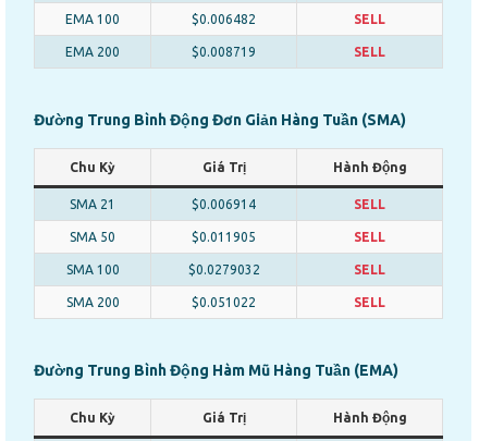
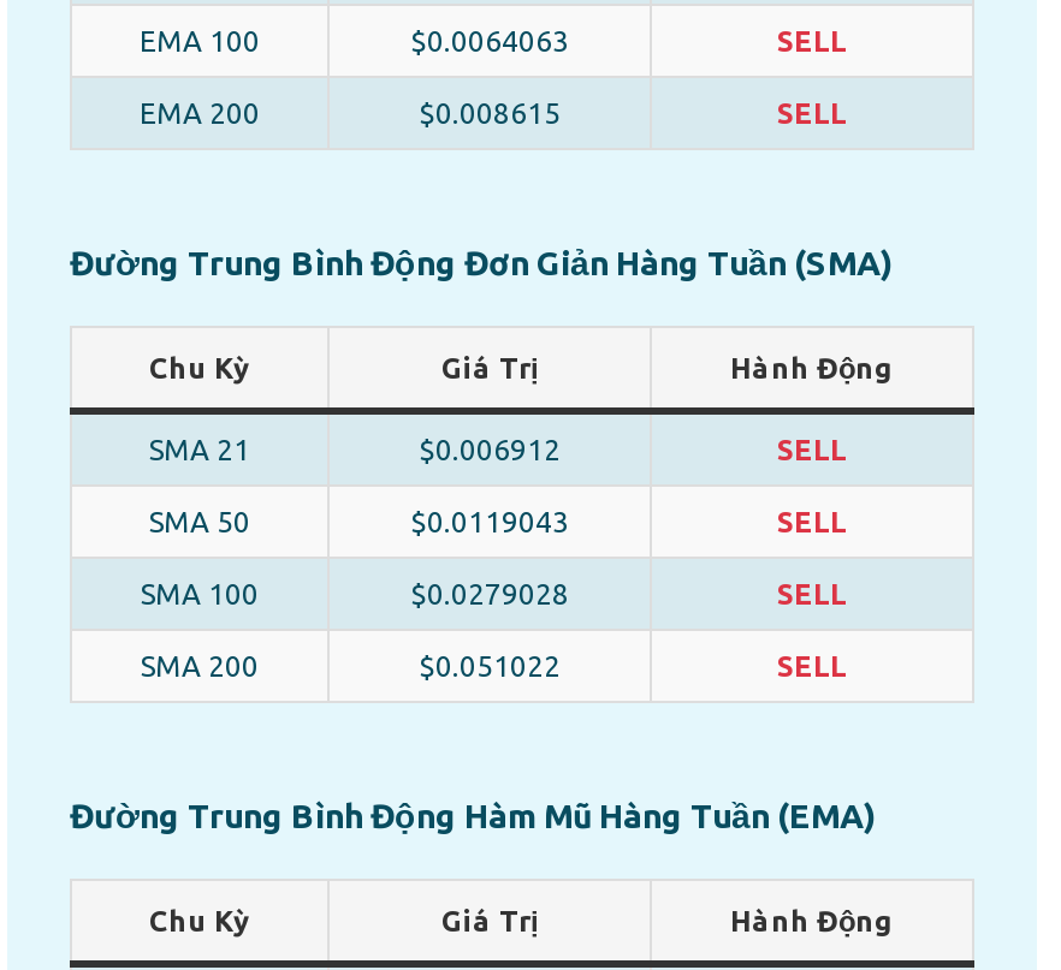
[192,12,256,26] $0.006482 -> [410,25,569,56] $0.0064063
[192,45,256,59] $0.008719 -> [419,97,561,129] $0.008615
[192,197,256,211] $0.006914 -> [419,434,561,466] $0.006912
[192,230,256,244] $0.011905 -> [410,507,569,538] $0.0119043
[188,263,260,277] $0.0279032 -> [410,579,569,610] $0.0279028

